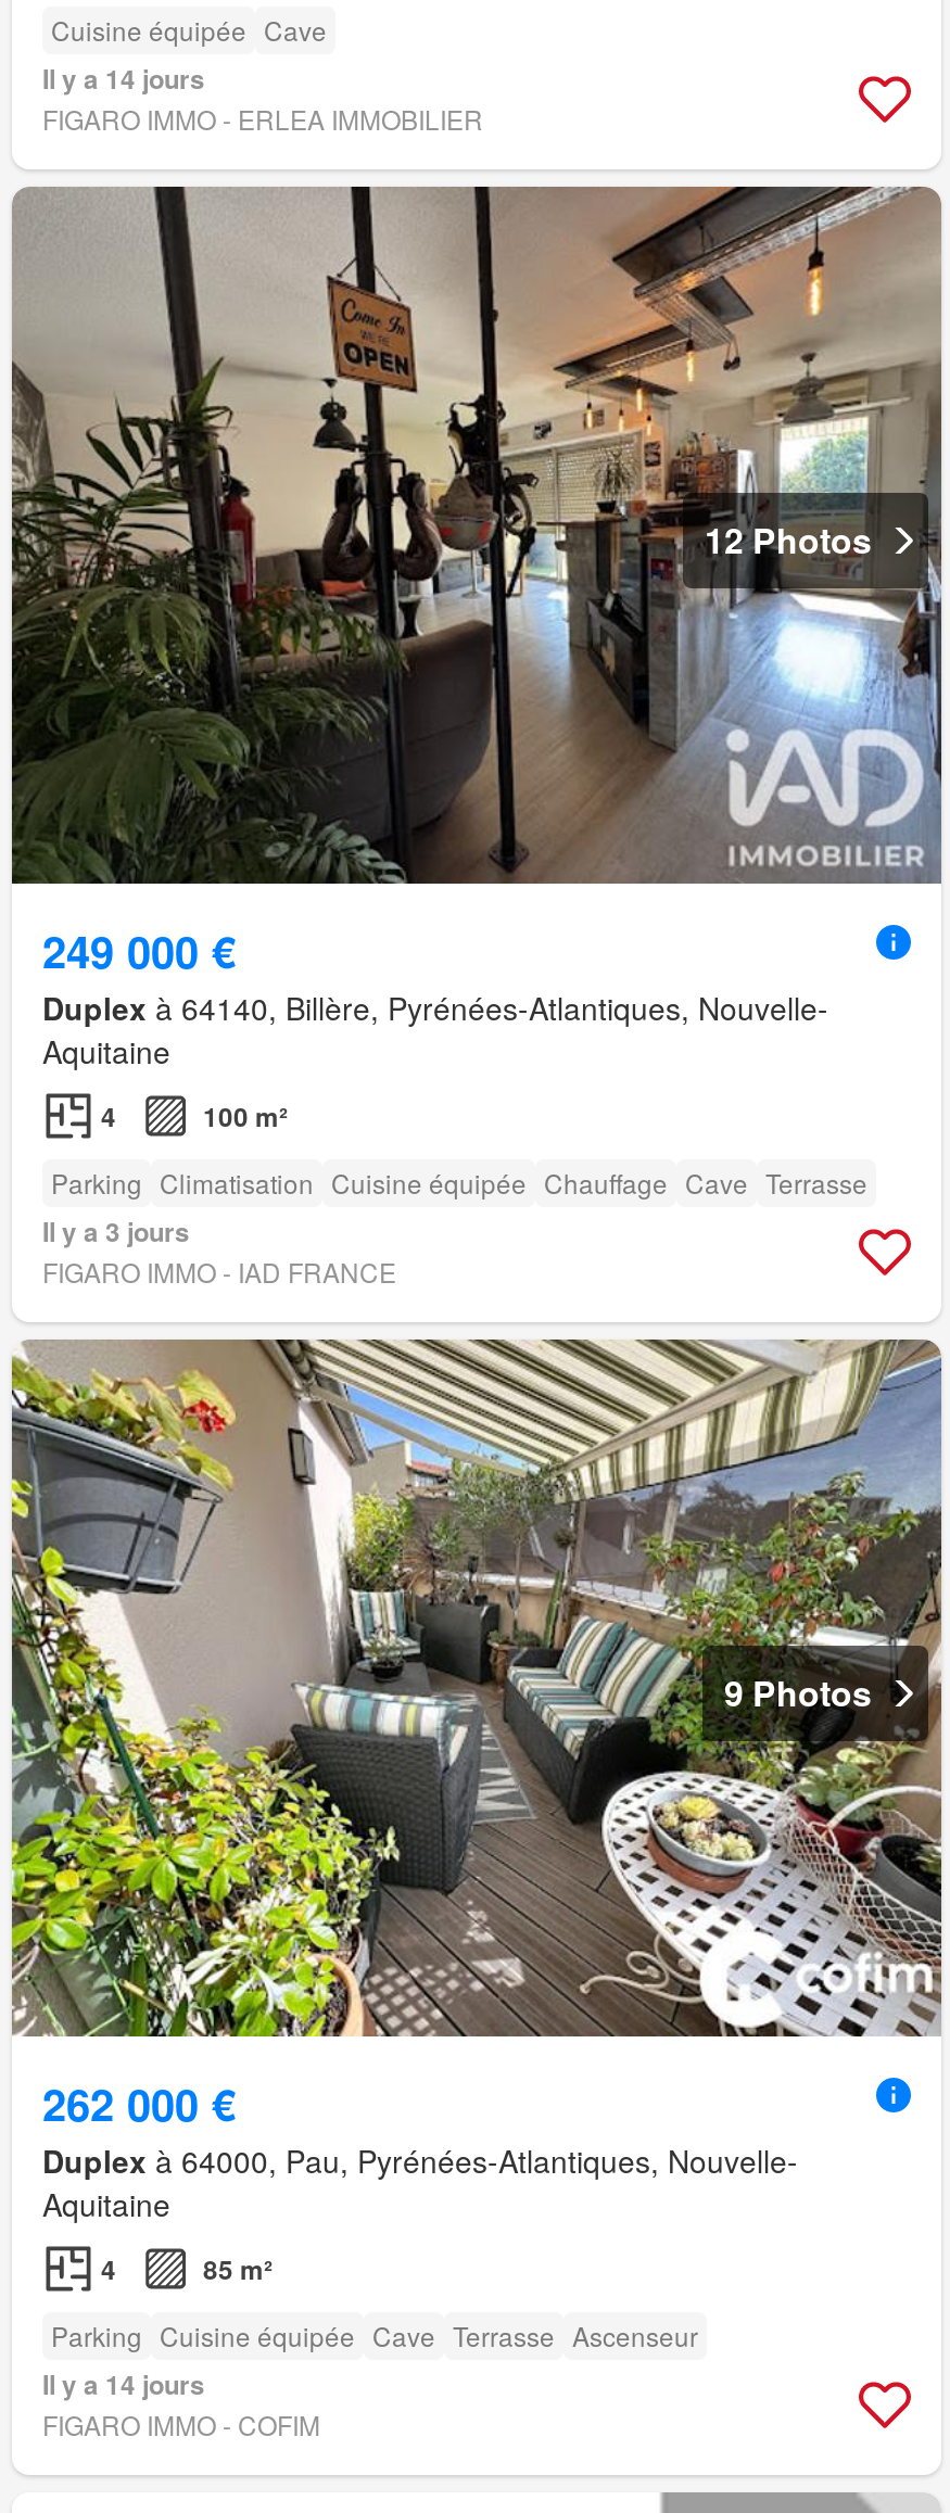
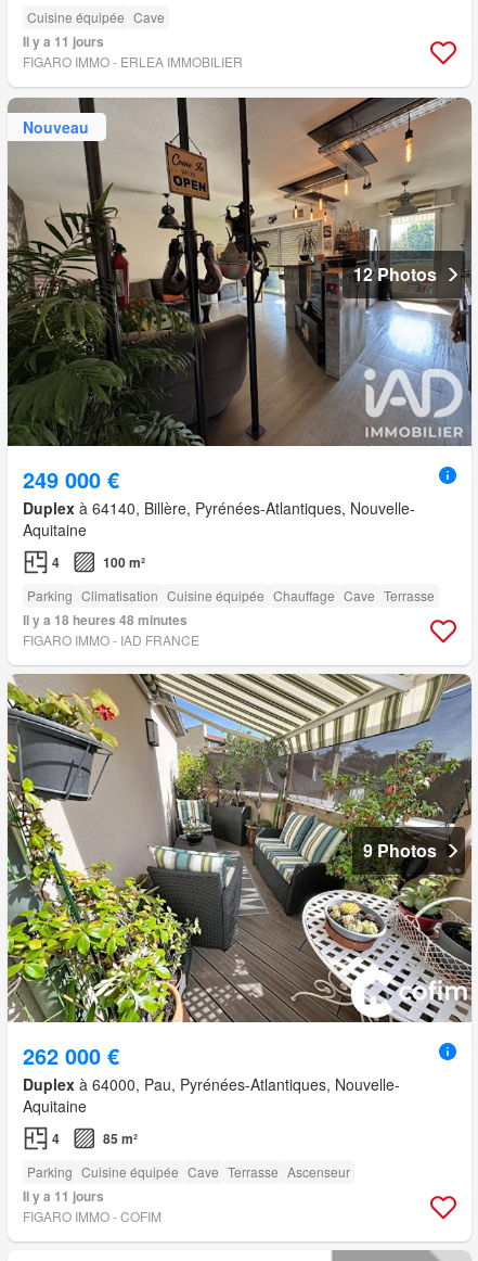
[42,58,205,97] Il y a 14 jours -> [23,32,104,51] Il y a 11 jours
none -> [23,116,89,138] Nouveau
[42,1211,190,1250] Il y a 3 jours -> [23,610,188,630] Il y a 18 heures 48 minutes
[42,2364,205,2403] Il y a 14 jours -> [23,1187,104,1206] Il y a 11 jours

